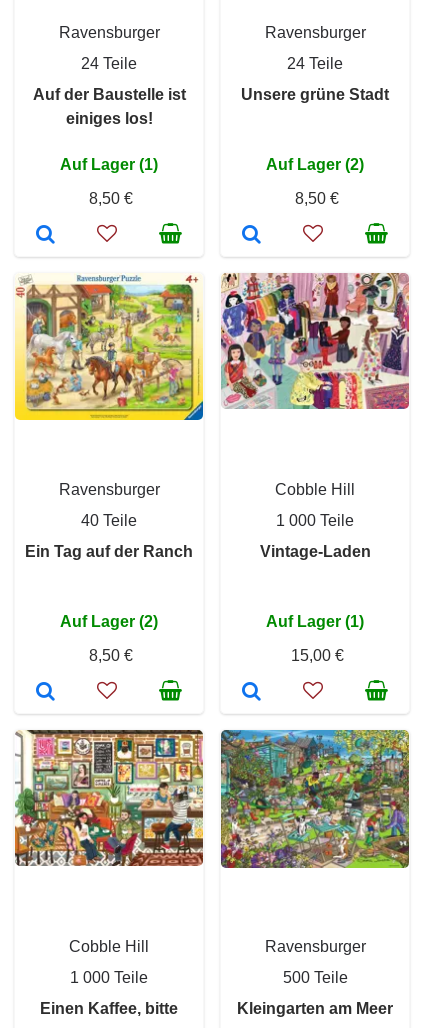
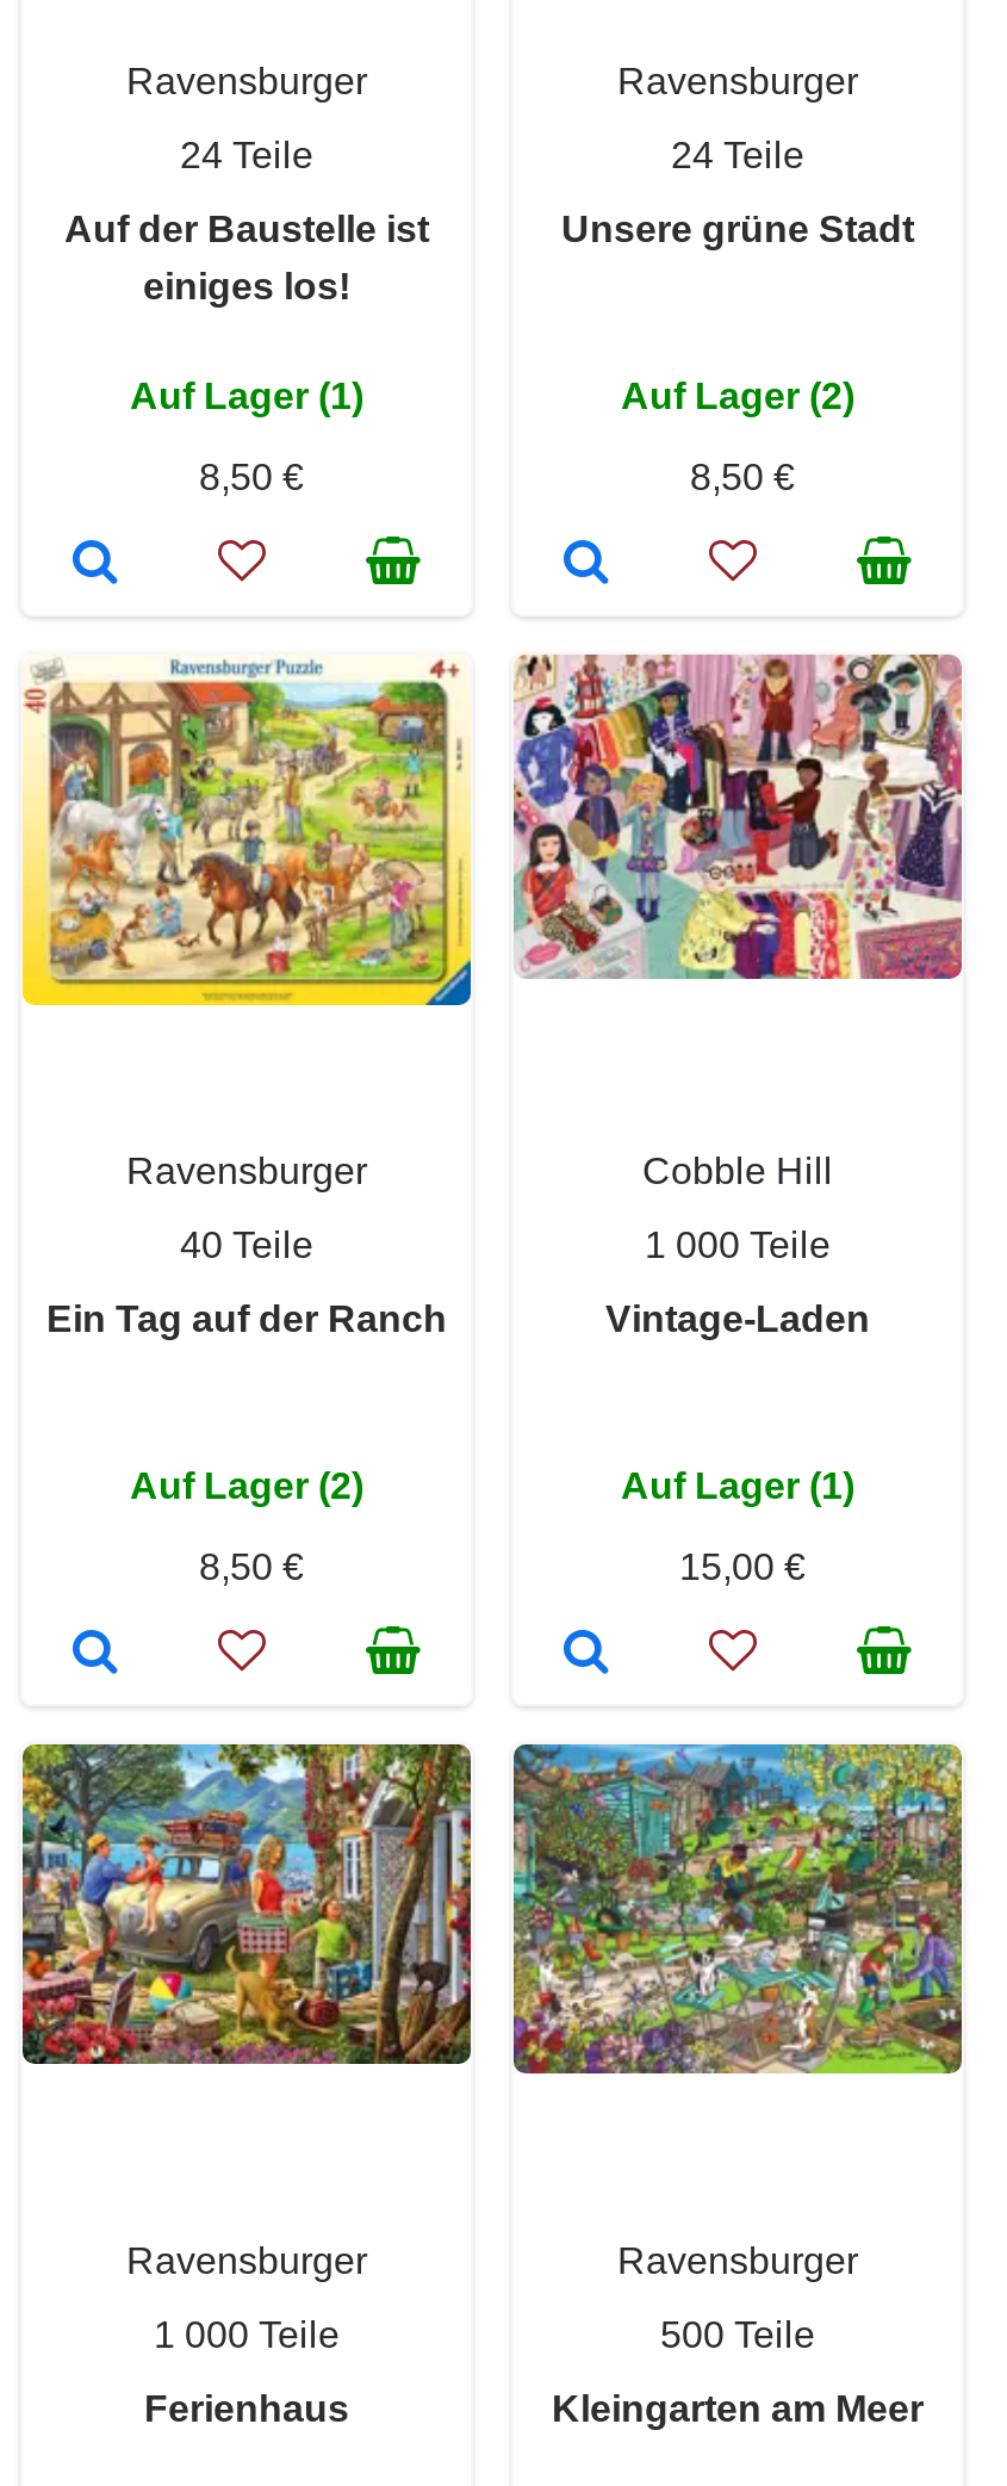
[14,729,204,867] [image] -> [20,1742,473,2069] [image]
[69,938,149,955] Cobble Hill -> [126,2240,367,2281] Ravensburger
[40,1000,178,1017] Einen Kaffee, bitte -> [144,2388,349,2429] Ferienhaus

